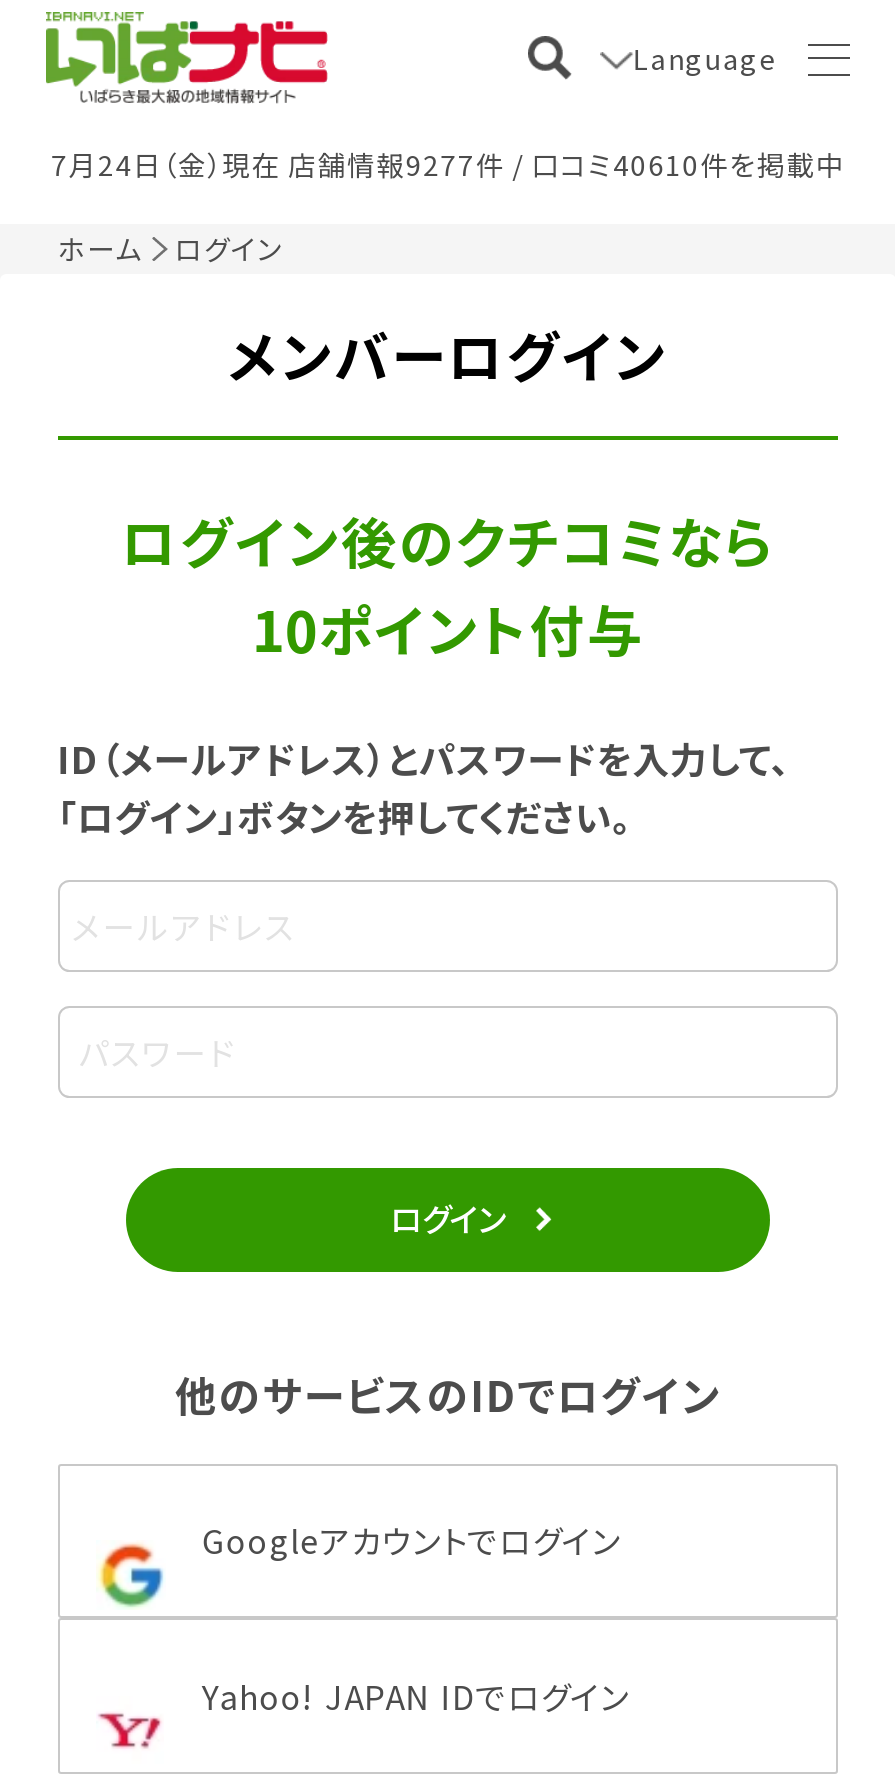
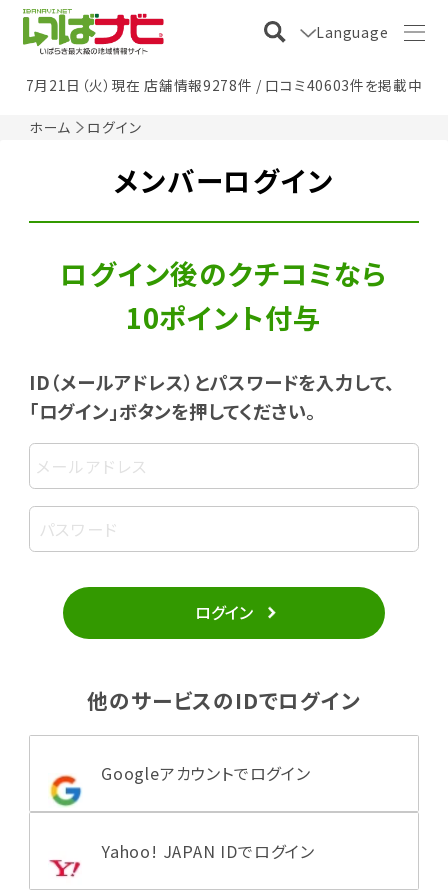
[51,143,845,183] 7月24日（金）現在 店舗情報9277件 / 口コミ40610件を掲載中 -> [26,75,422,95] 7月21日（火）現在 店舗情報9278件 / 口コミ40603件を掲載中

